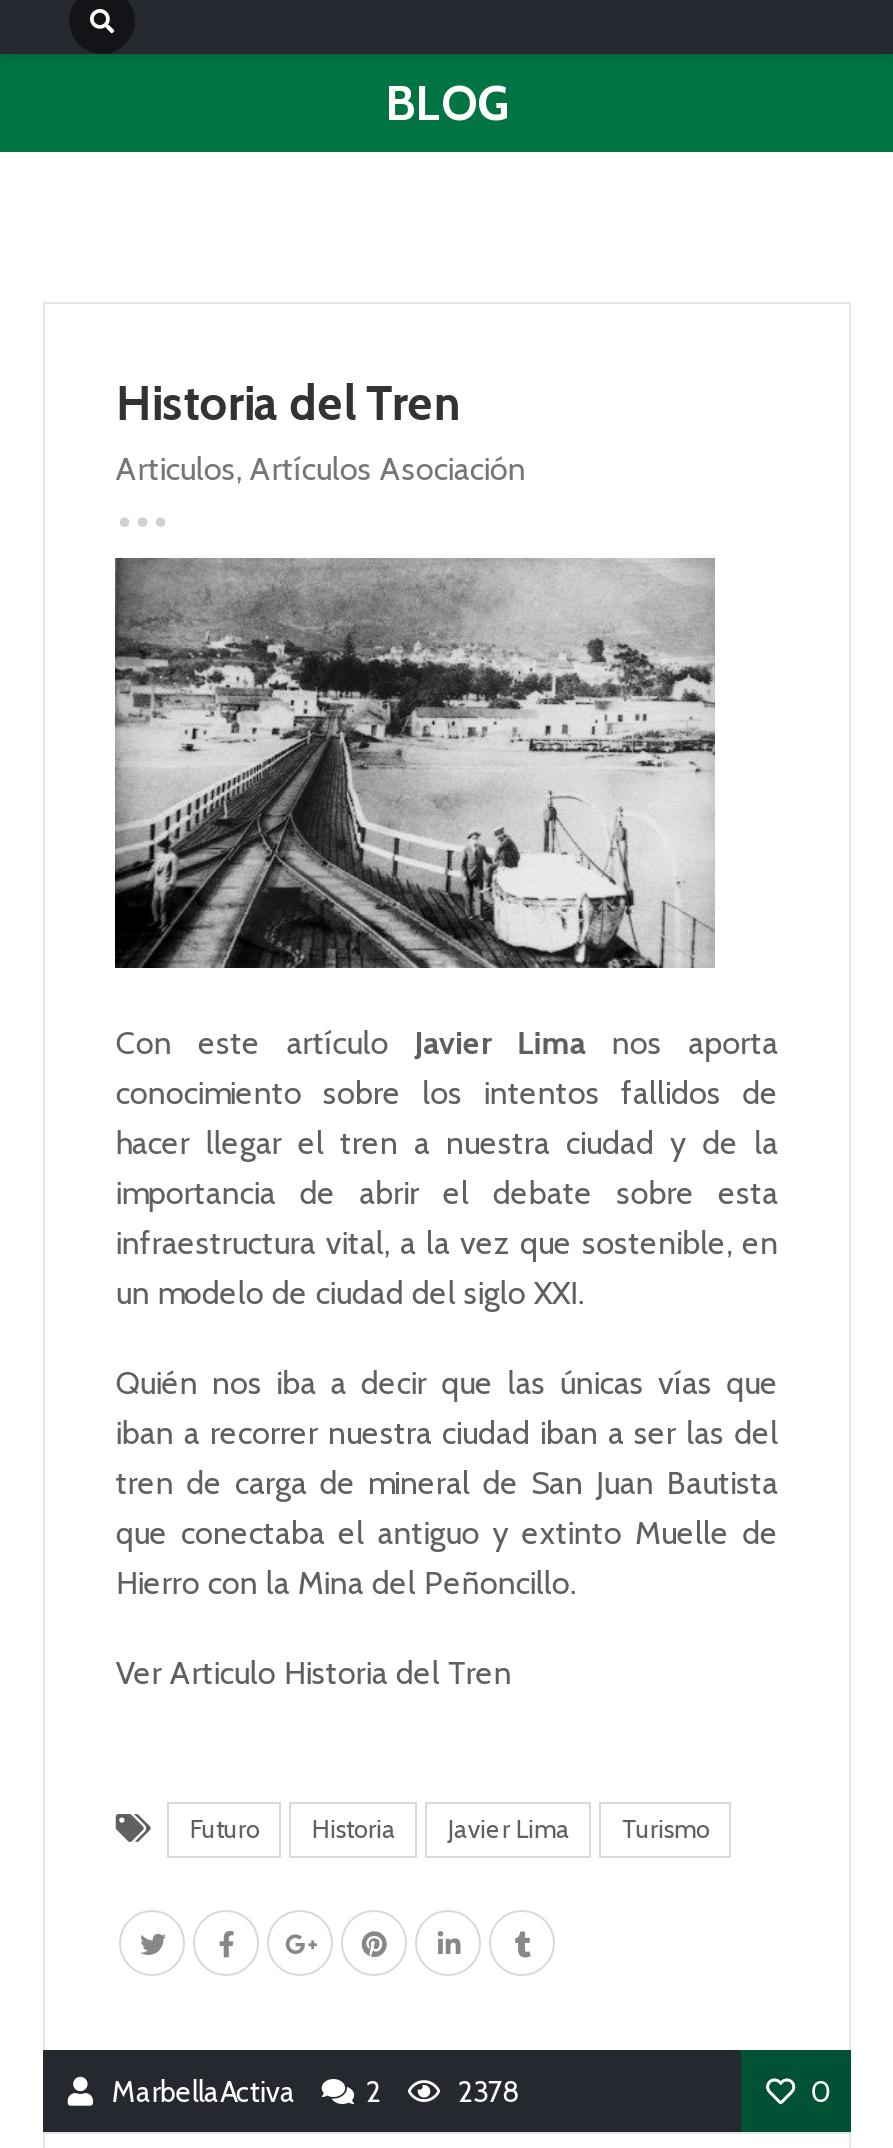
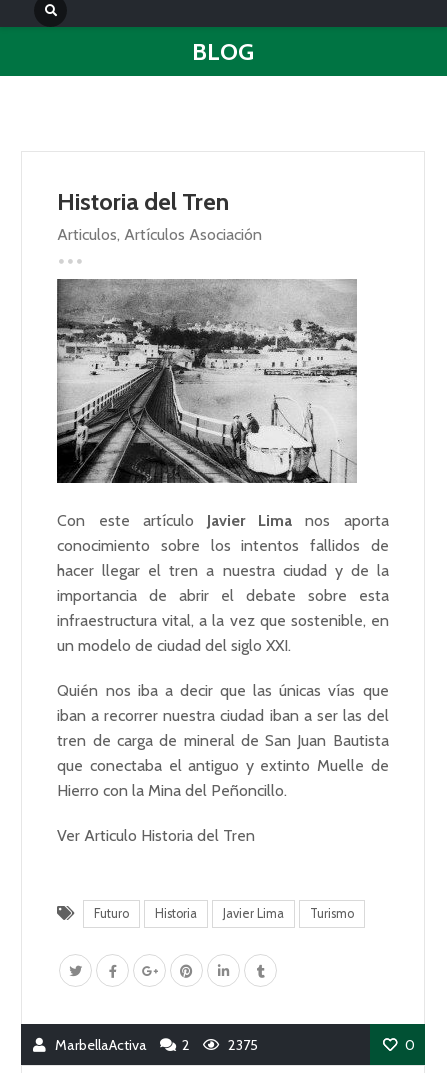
[112,2073,520,2109] MarbellaActiva 2 2378 -> [55,1036,258,1054] MarbellaActiva 2 2375

